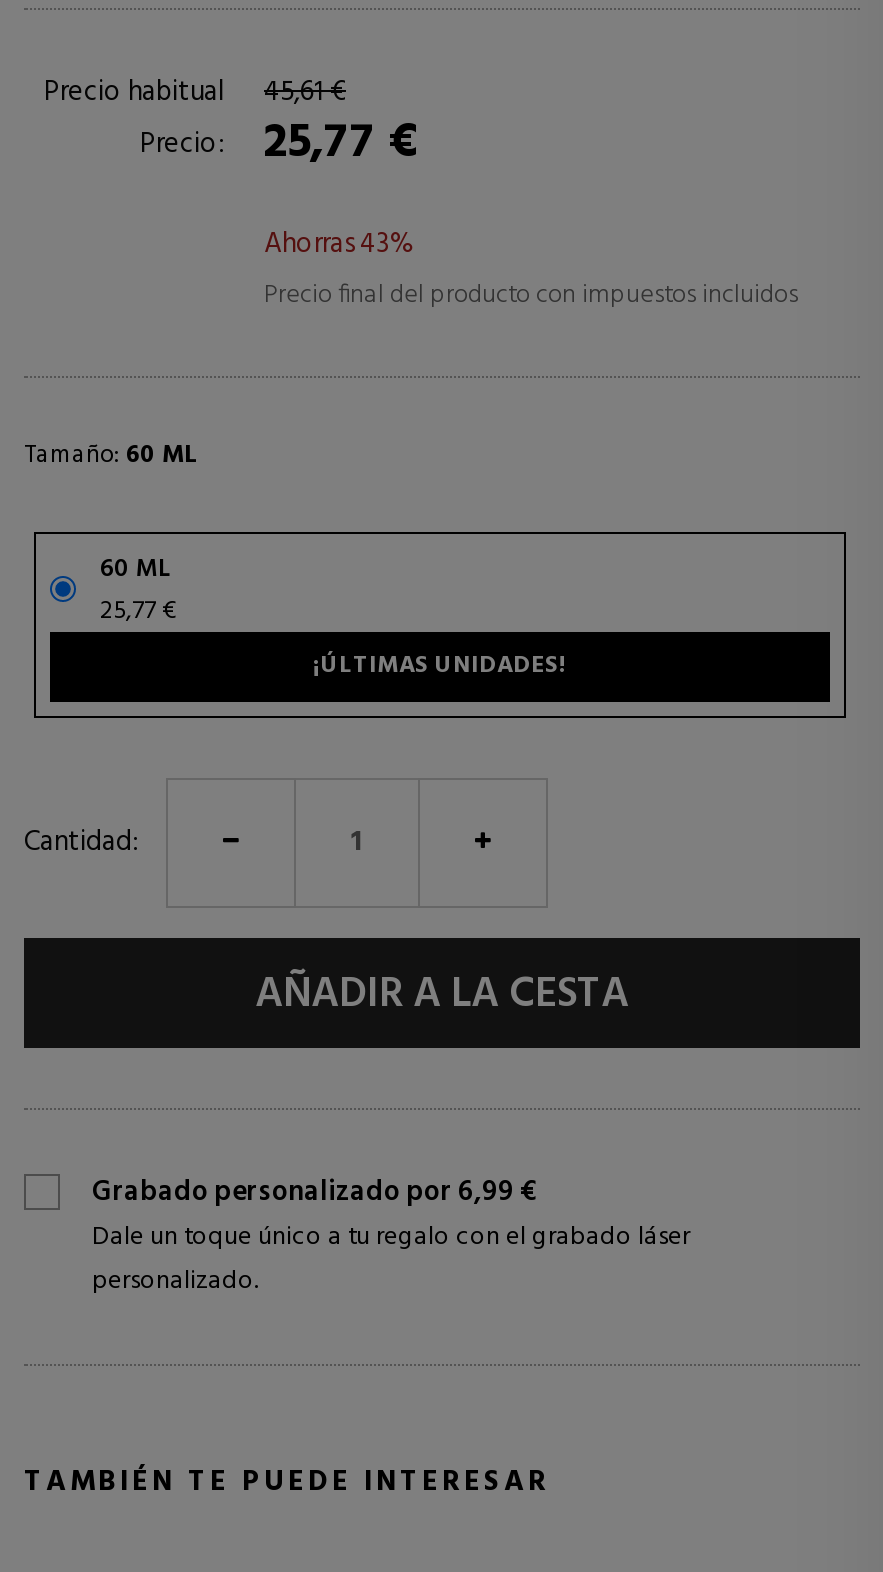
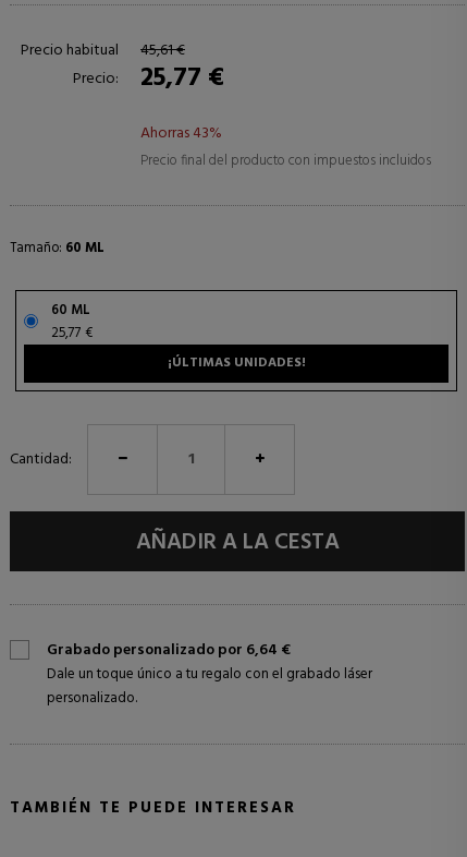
[92,1170,538,1216] Grabado personalizado por 6,99 € -> [47,638,291,663] Grabado personalizado por 6,64 €

